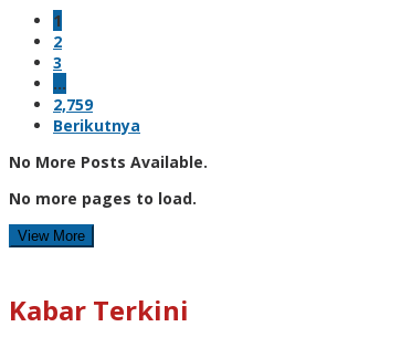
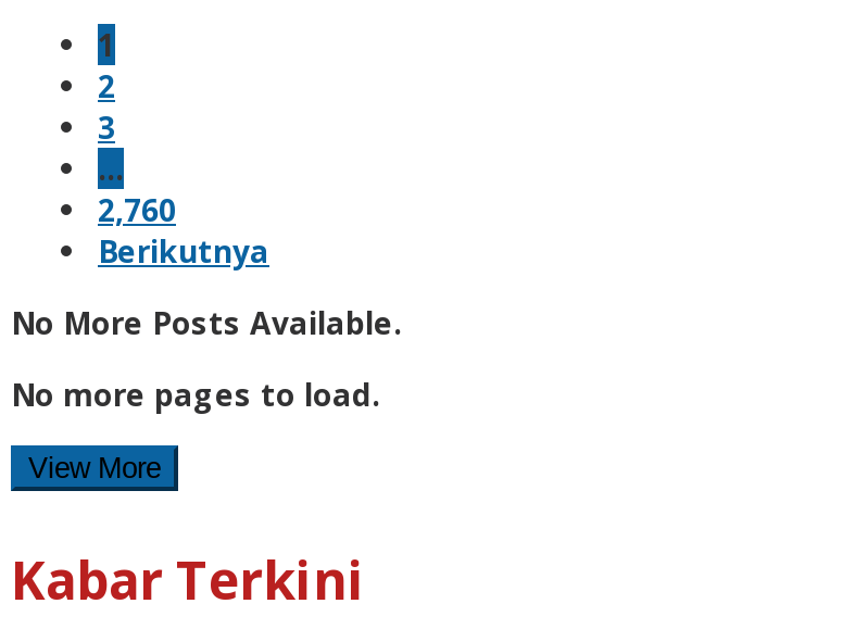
[53,94,93,115] 2,759 -> [98,189,176,230] 2,760

